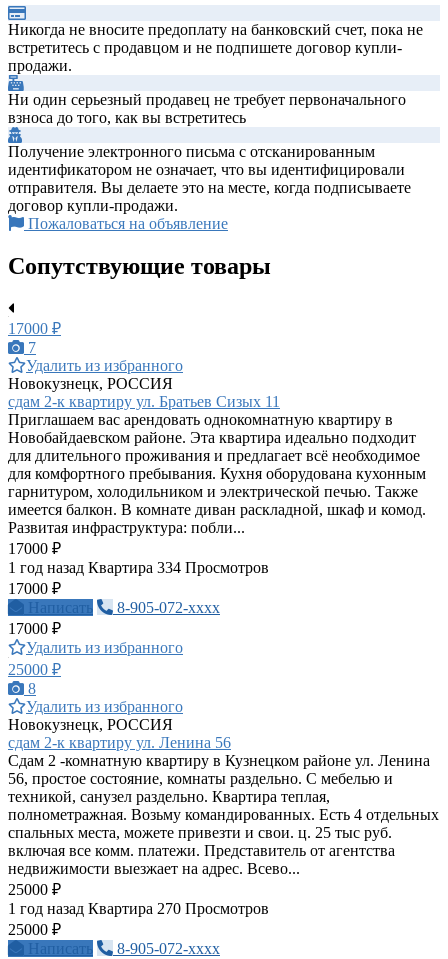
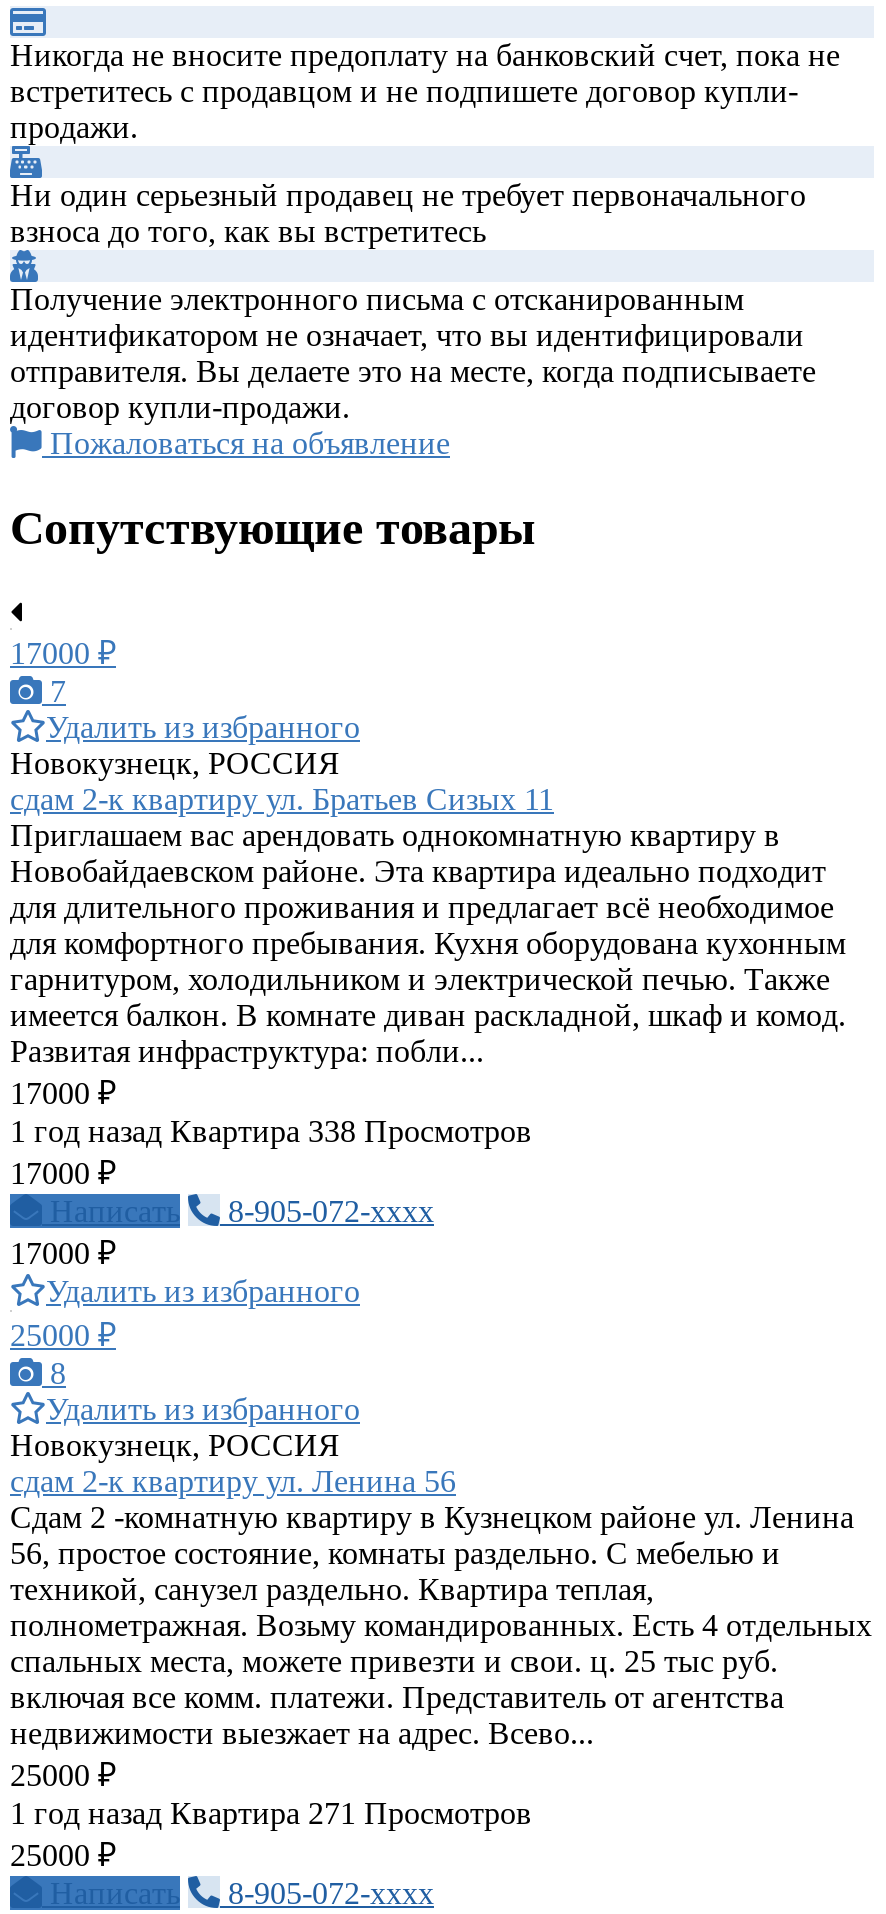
[8,559,269,576] 1 год назад Квартира 334 Просмотров -> [10,1114,532,1148] 1 год назад Квартира 338 Просмотров
[8,900,269,917] 1 год назад Квартира 270 Просмотров -> [10,1796,532,1830] 1 год назад Квартира 271 Просмотров

